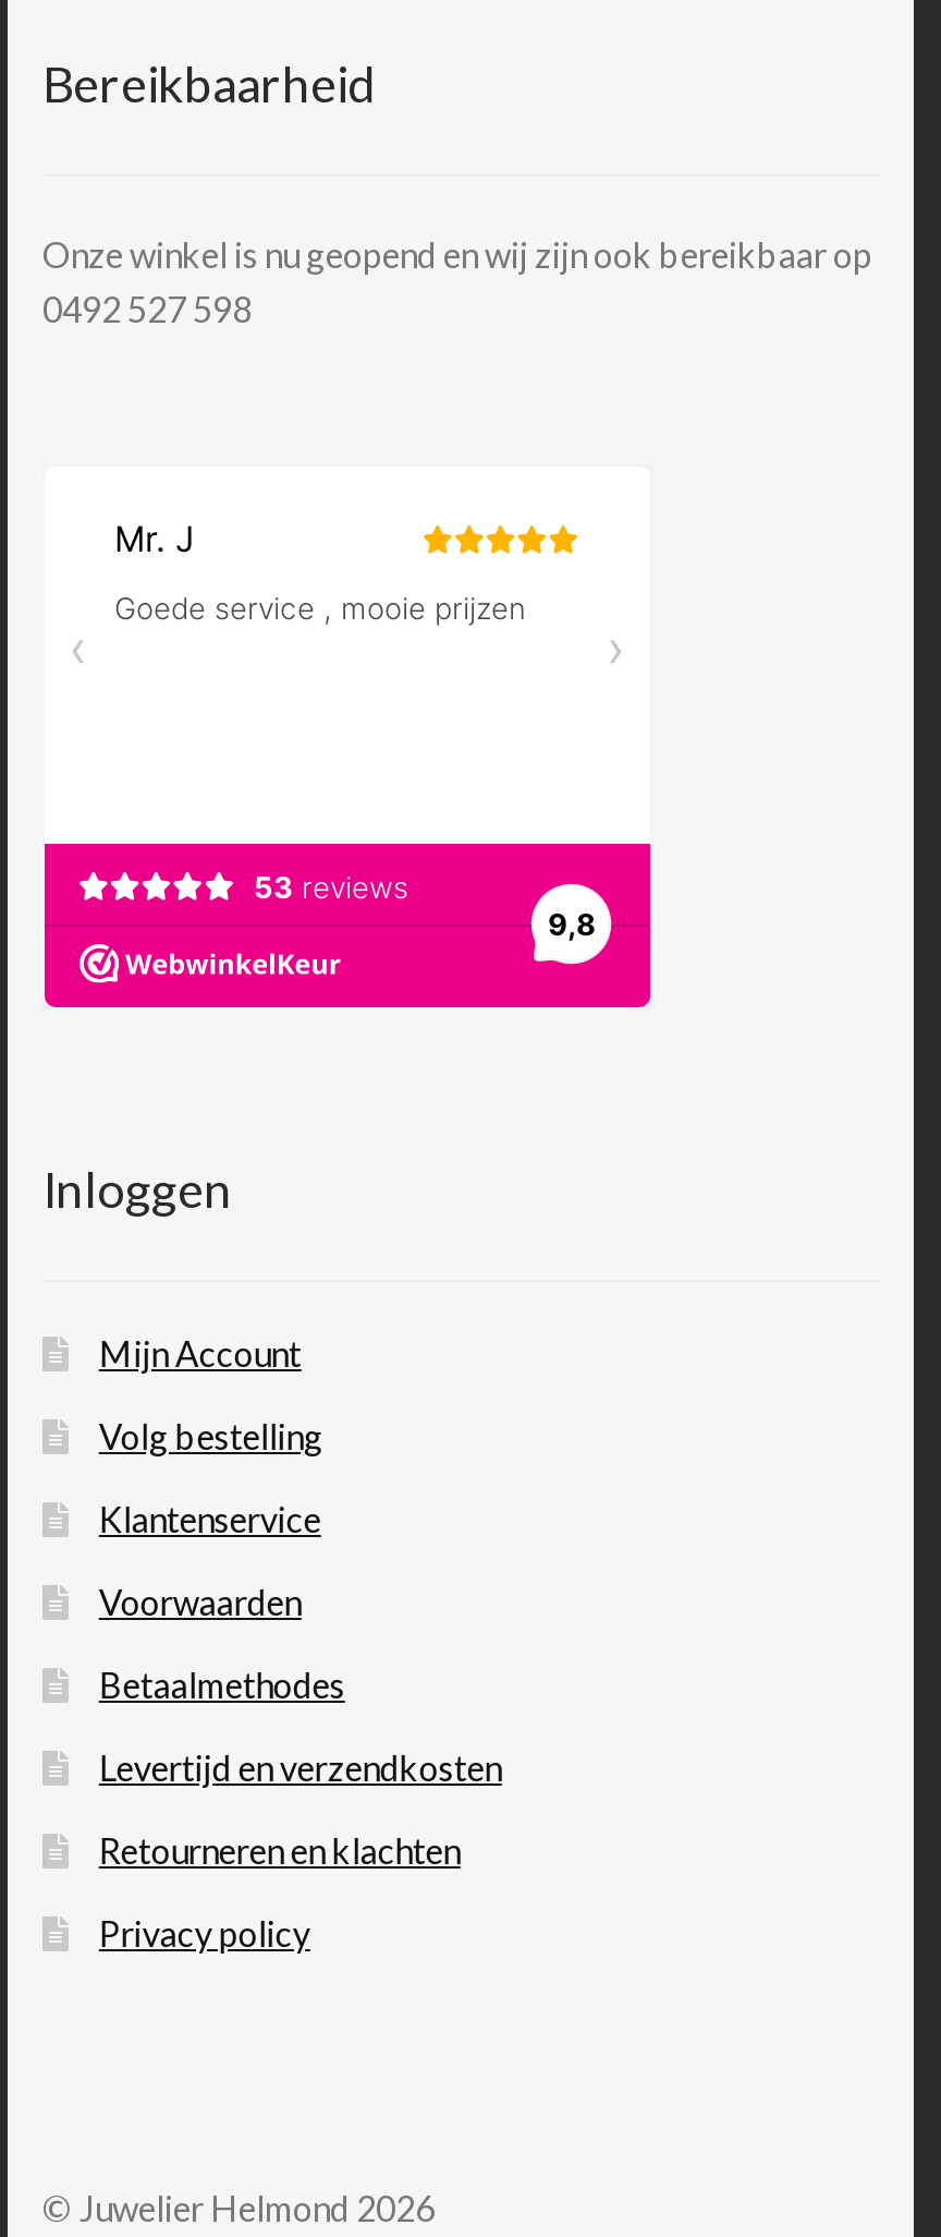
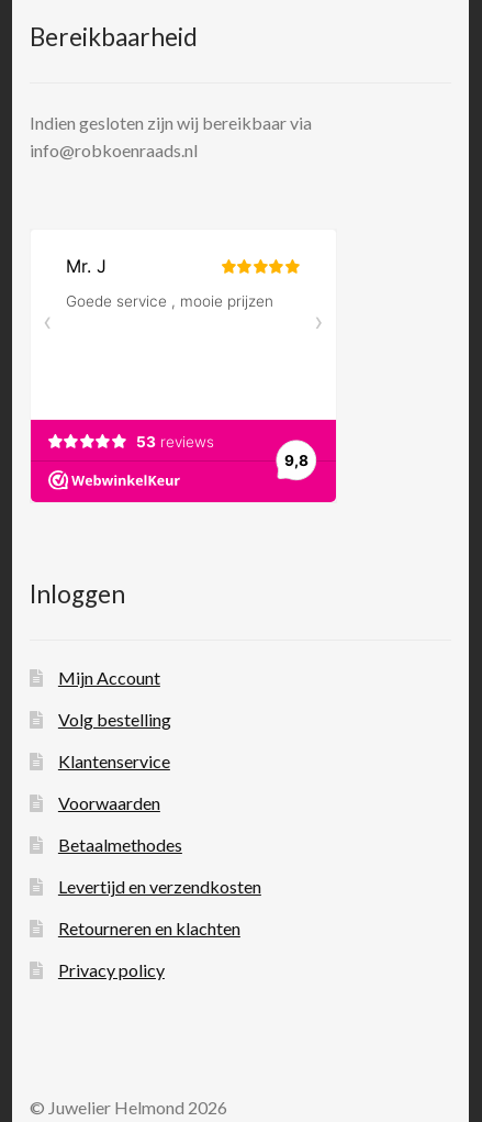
[42,233,872,329] Onze winkel is nu geopend en wij zijn ook bereikbaar op | 0492 527 598 -> [30,112,312,160] Indien gesloten zijn wij bereikbaar via | info@robkoenraads.nl

